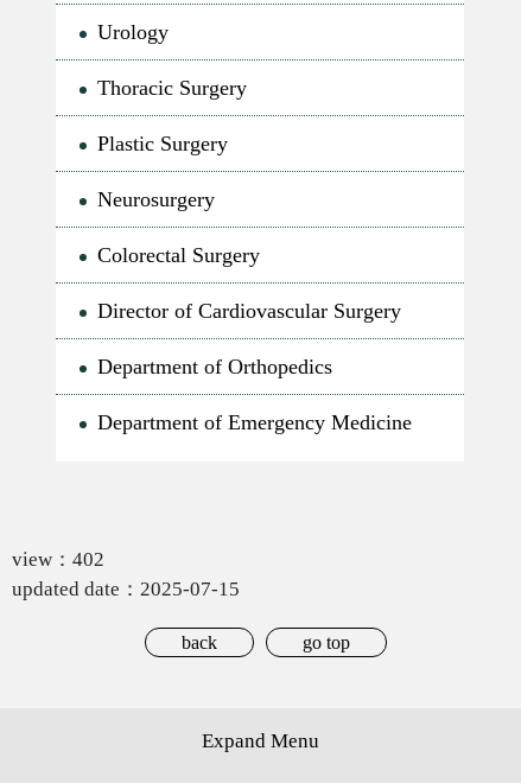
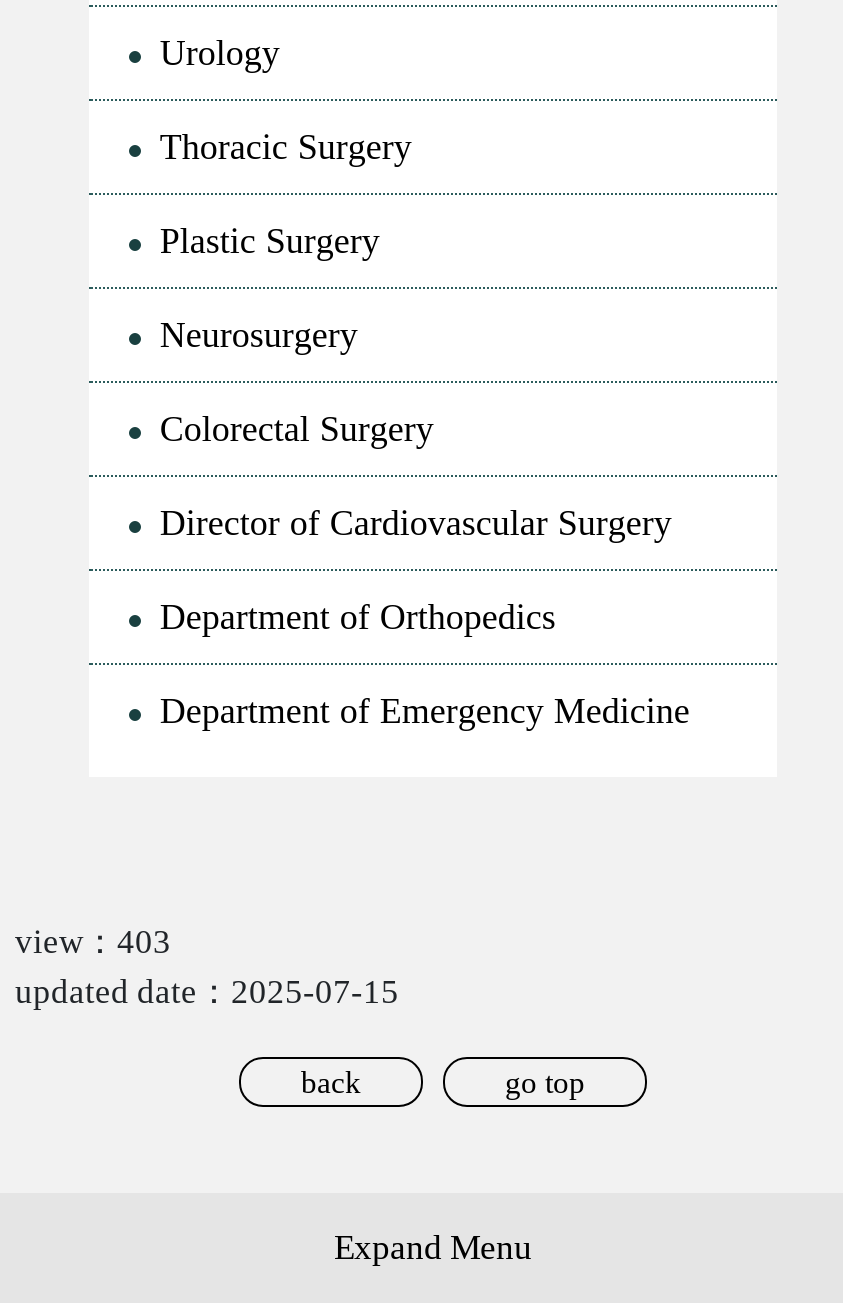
[12,548,104,571] view：402 -> [15,923,171,961] view：403

